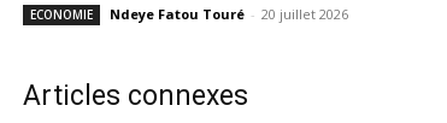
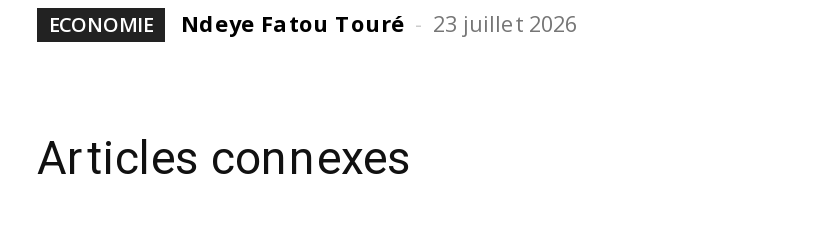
[110,4,348,22] Ndeye Fatou Touré - 20 juillet 2026 -> [181,7,577,37] Ndeye Fatou Touré - 23 juillet 2026

